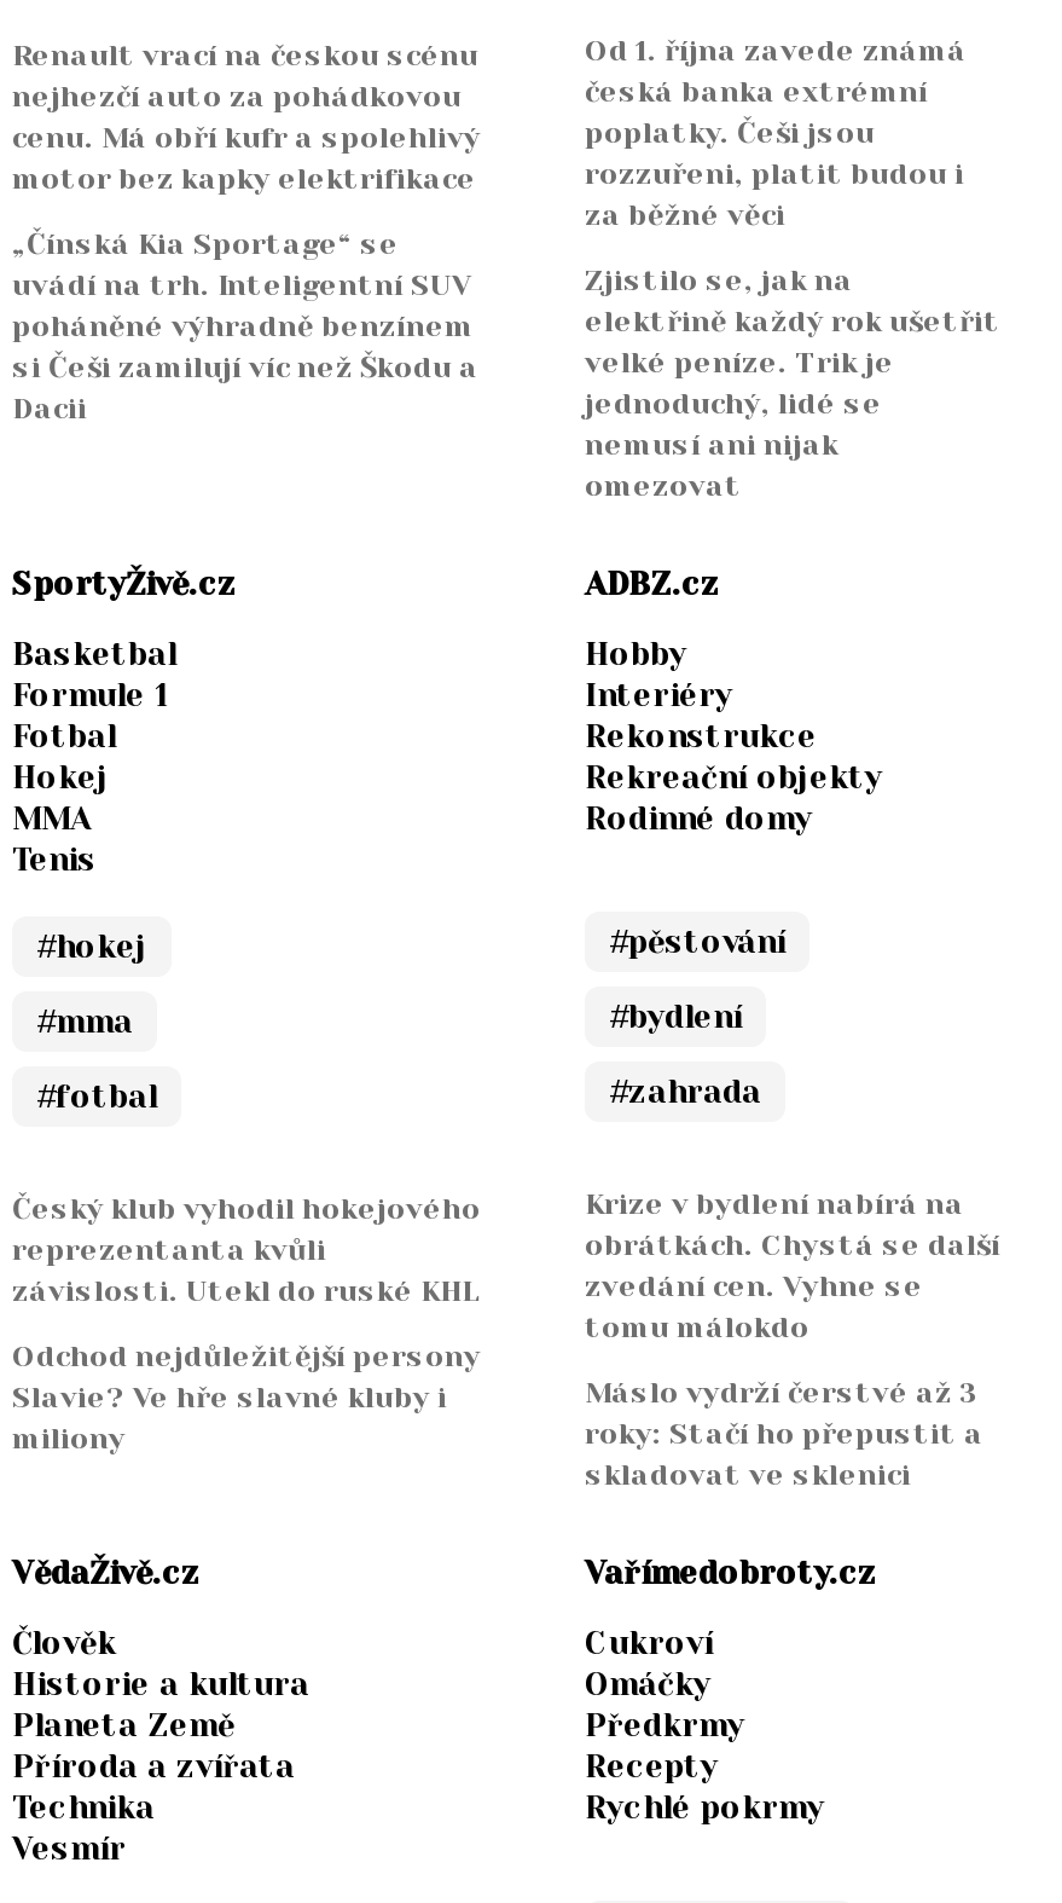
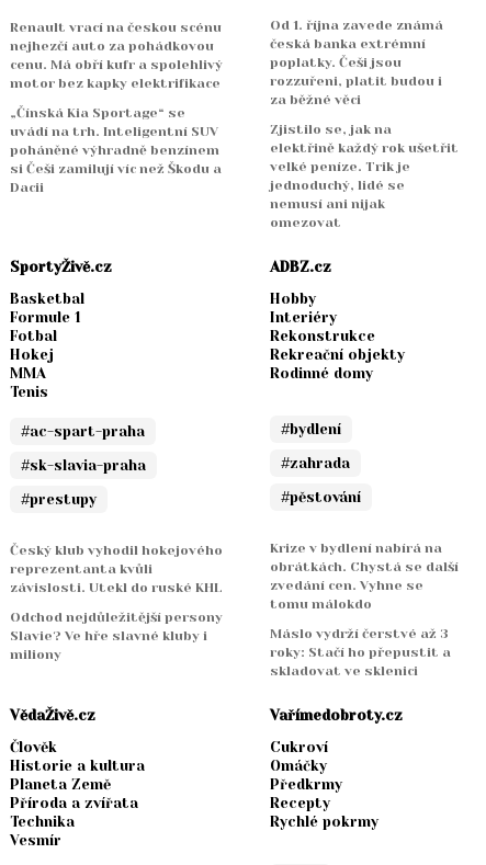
[36,929,147,966] #hokej -> [21,424,145,440] #ac-spart-praha
moved [609,925,785,961] -> [281,489,361,506]: #pěstování
[36,1004,133,1041] #mma -> [21,458,146,474] #sk-slavia-praha
moved [609,1000,742,1036] -> [281,421,341,438]: #bydlení
[36,1079,157,1116] #fotbal -> [21,492,97,508] #prestupy
moved [609,1075,761,1111] -> [281,455,350,472]: #zahrada

